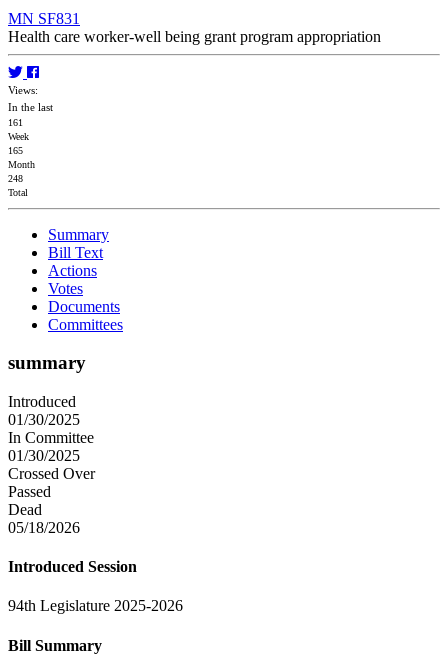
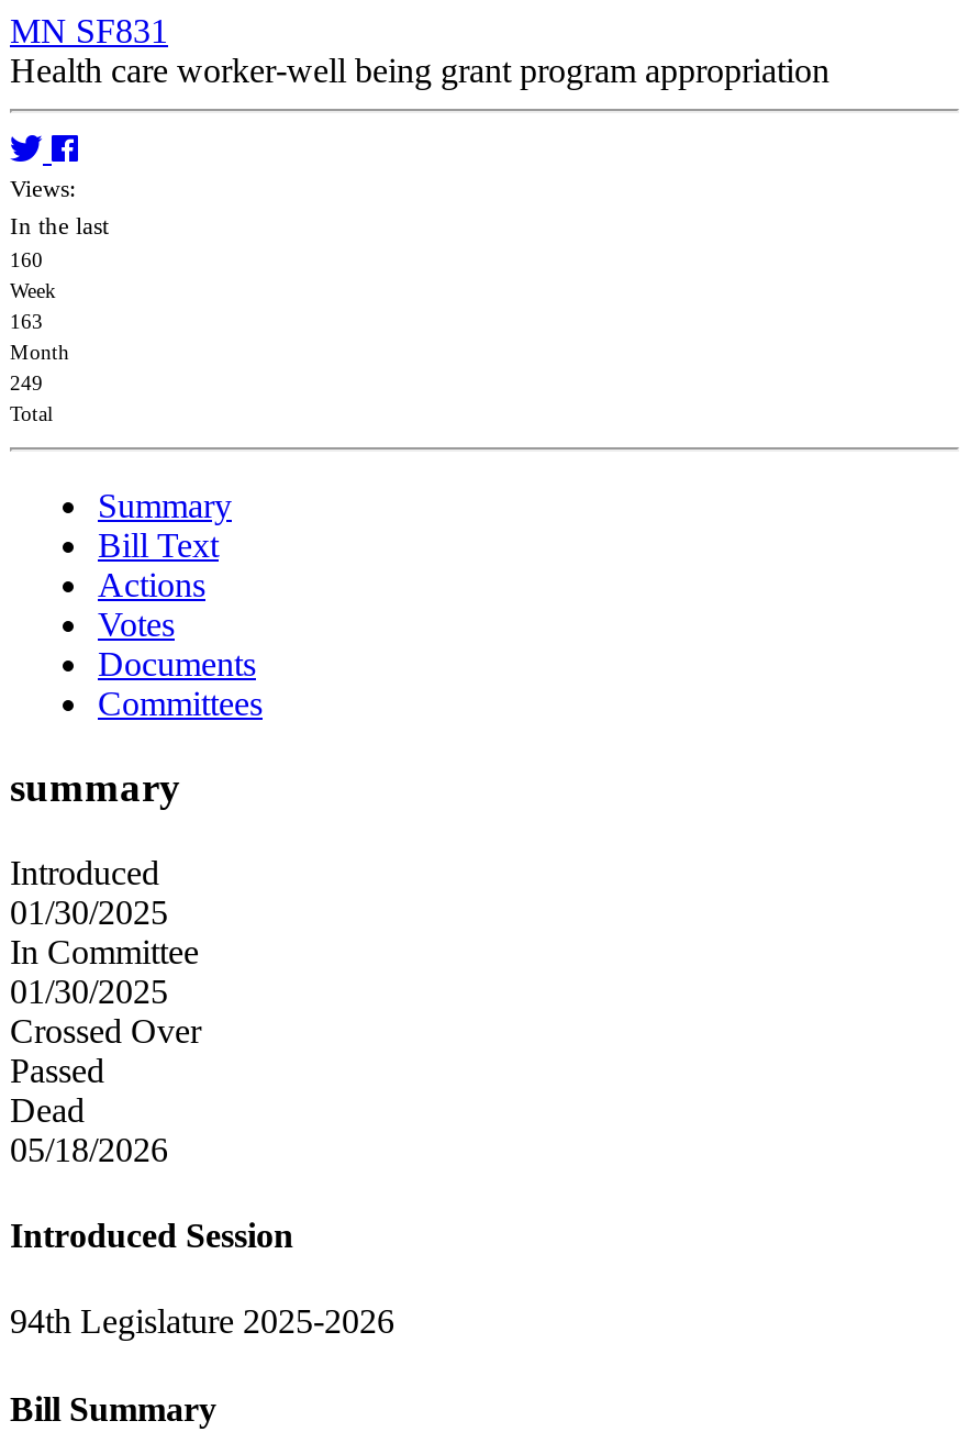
[8,116,23,127] 161 -> [10,246,43,270] 160
[8,144,23,155] 165 -> [10,308,43,332] 163
[8,172,23,183] 248 -> [10,369,43,393] 249

